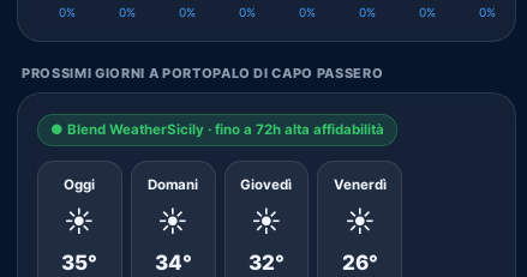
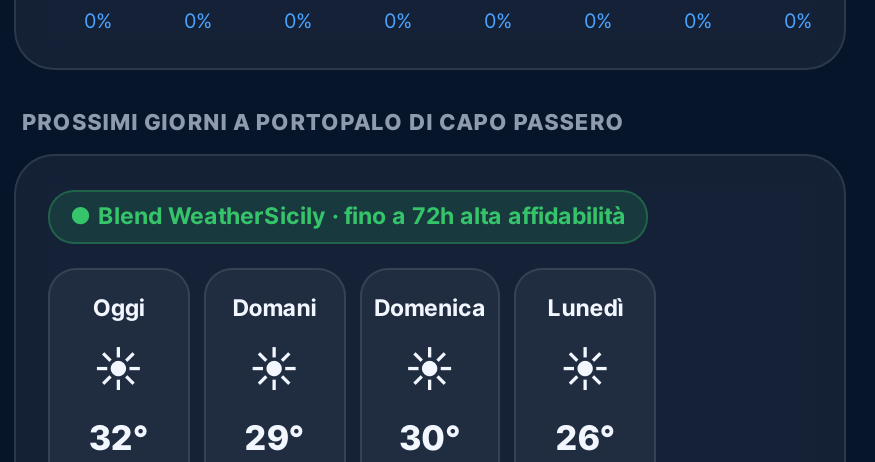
[241,176,292,193] Giovedì -> [374,294,486,322] Domenica
[333,176,386,193] Venerdì -> [548,294,624,322] Lunedì
[62,251,98,275] 35° -> [89,418,149,458] 32°
[154,251,192,275] 34° -> [244,418,304,458] 29°
[248,251,285,275] 32° -> [399,418,461,458] 30°

